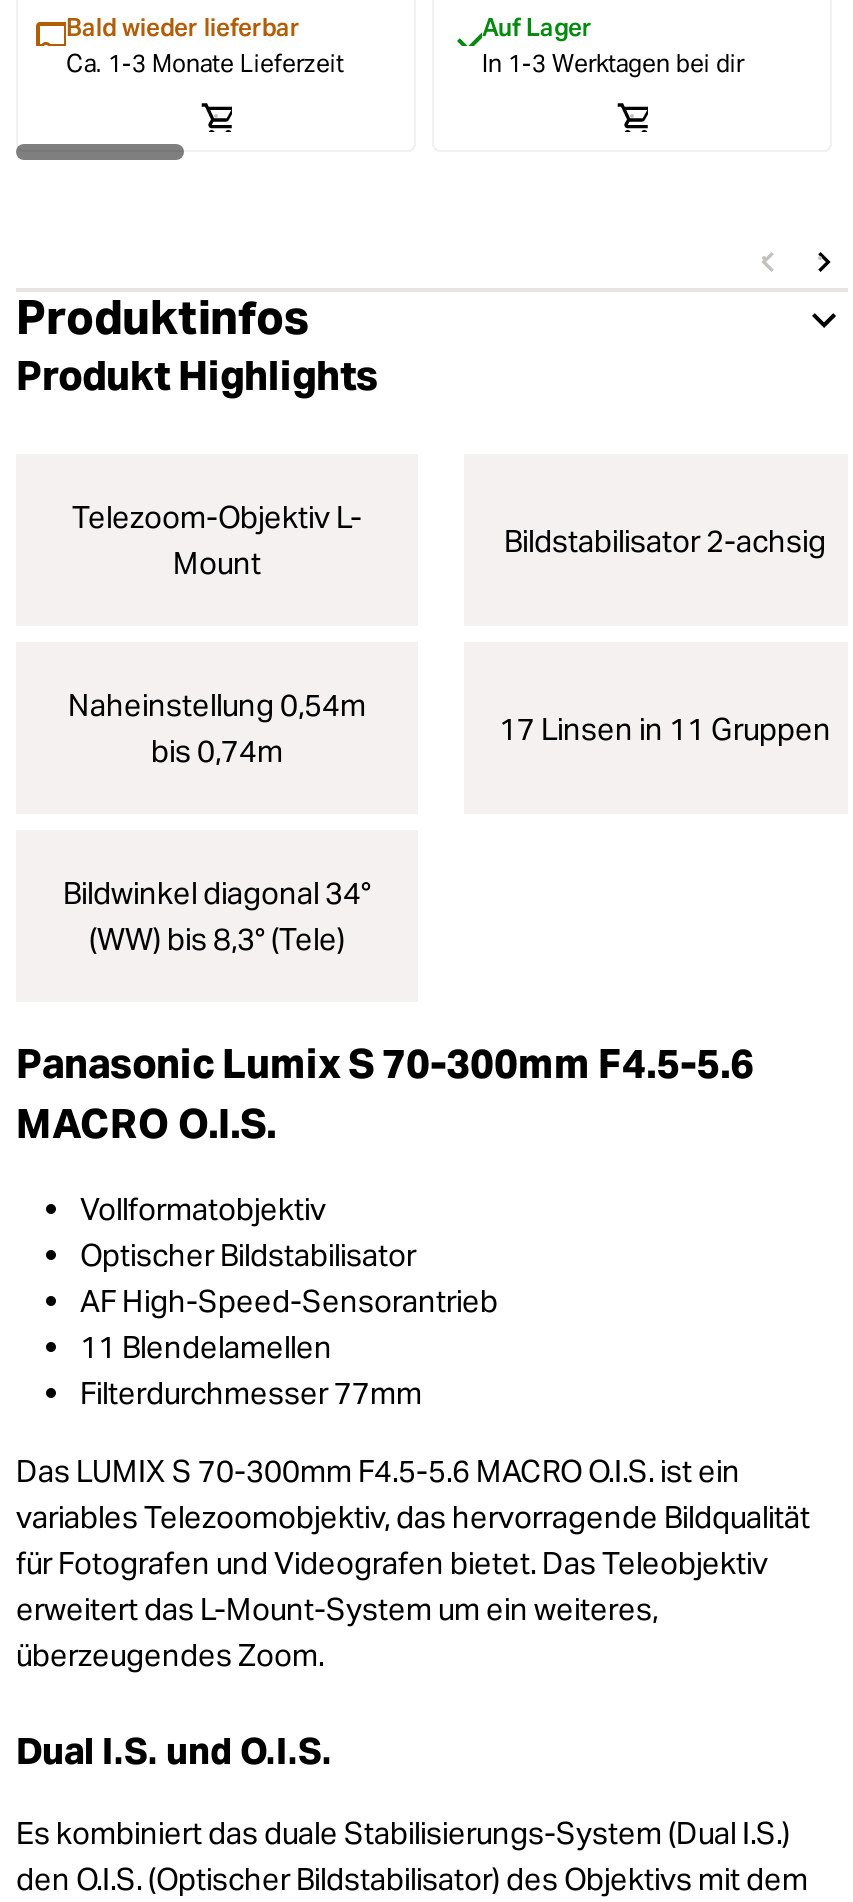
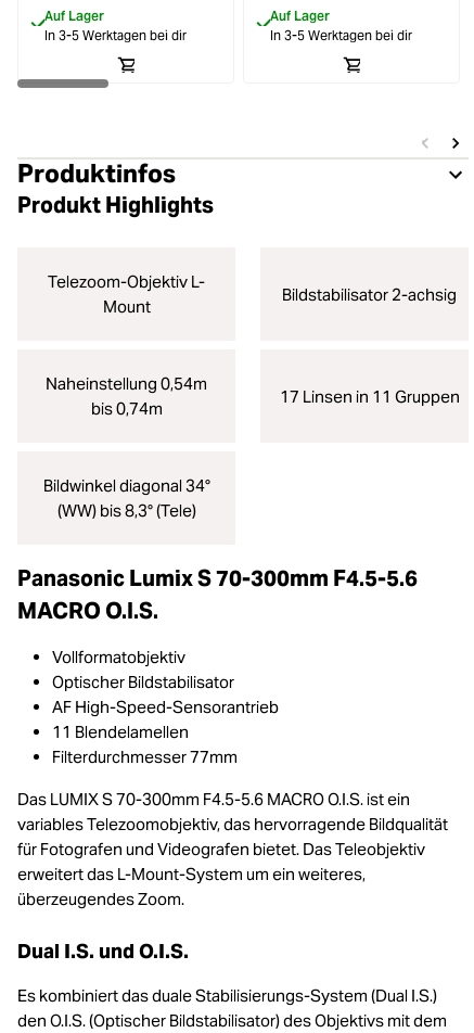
[66,12,344,78] Bald wieder lieferbar | Ca. 1-3 Monate Lieferzeit -> [44,8,187,43] Auf Lager | In 3-5 Werktagen bei dir
[482,48,744,78] In 1-3 Werktagen bei dir -> [270,27,412,43] In 3-5 Werktagen bei dir

